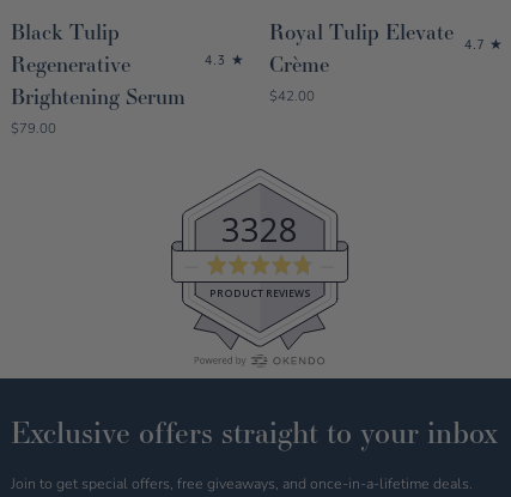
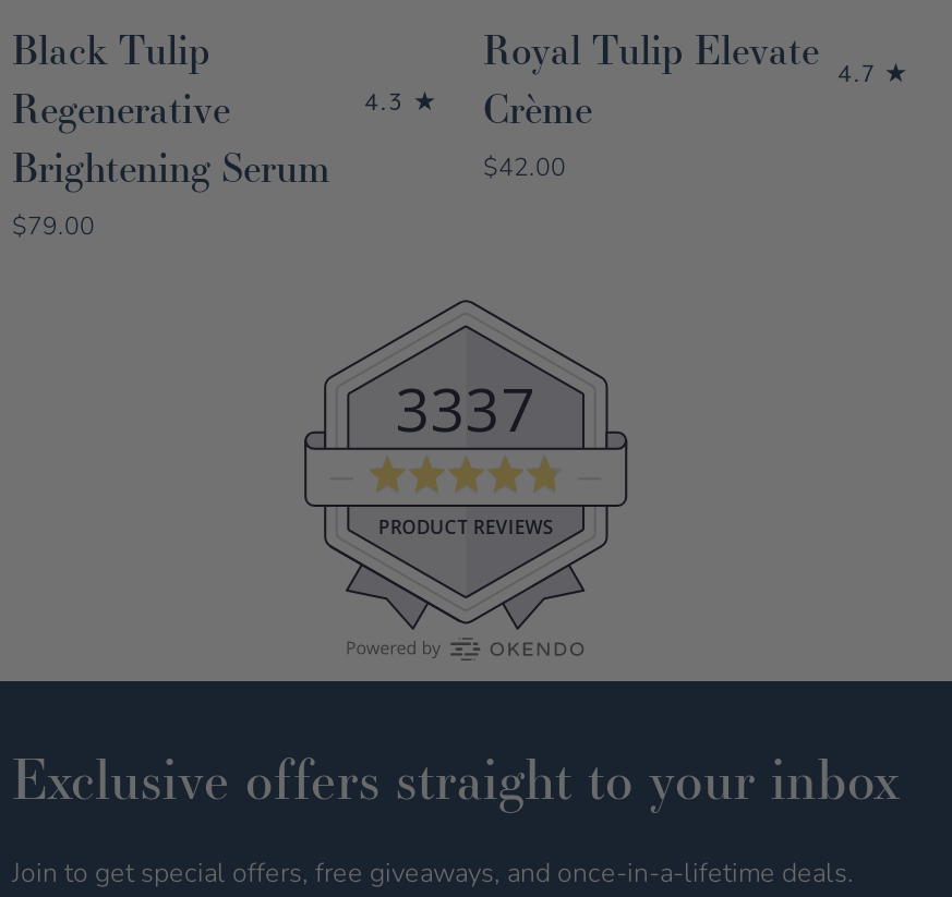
[221,206,298,251] 3328 -> [396,368,535,450] 3337

